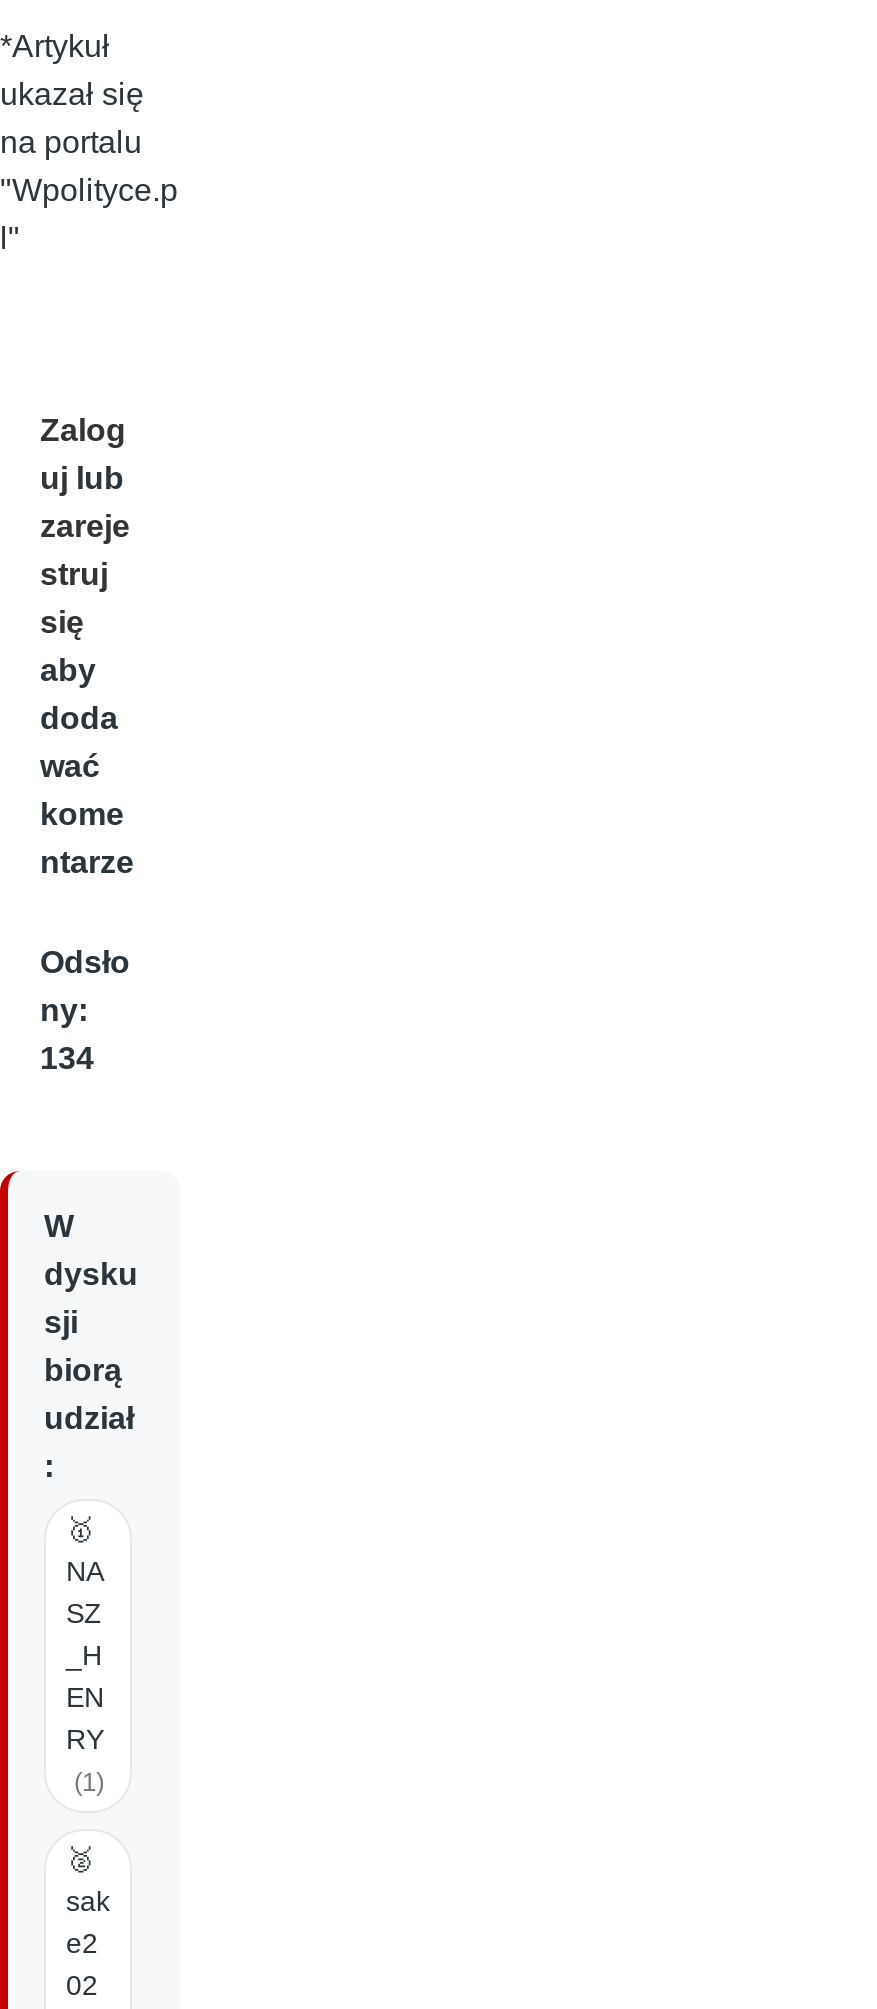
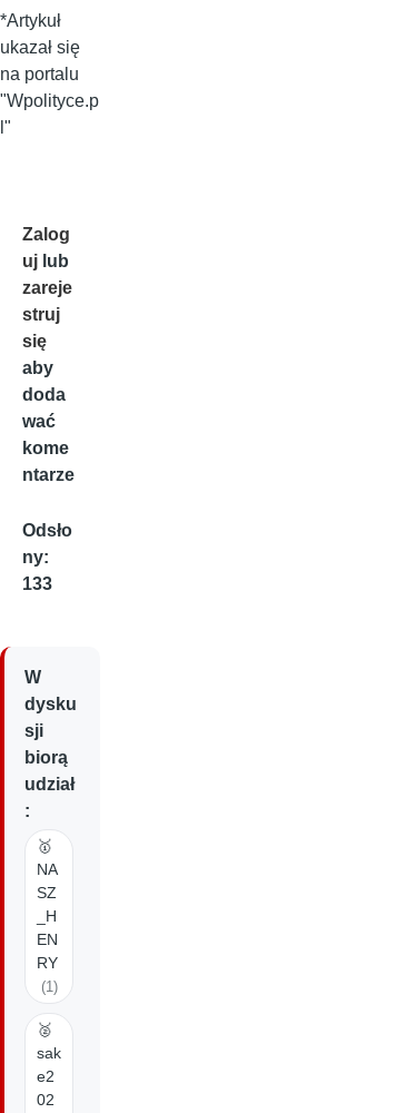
[40,1042,94,1076] 134 -> [22,575,52,594] 133

